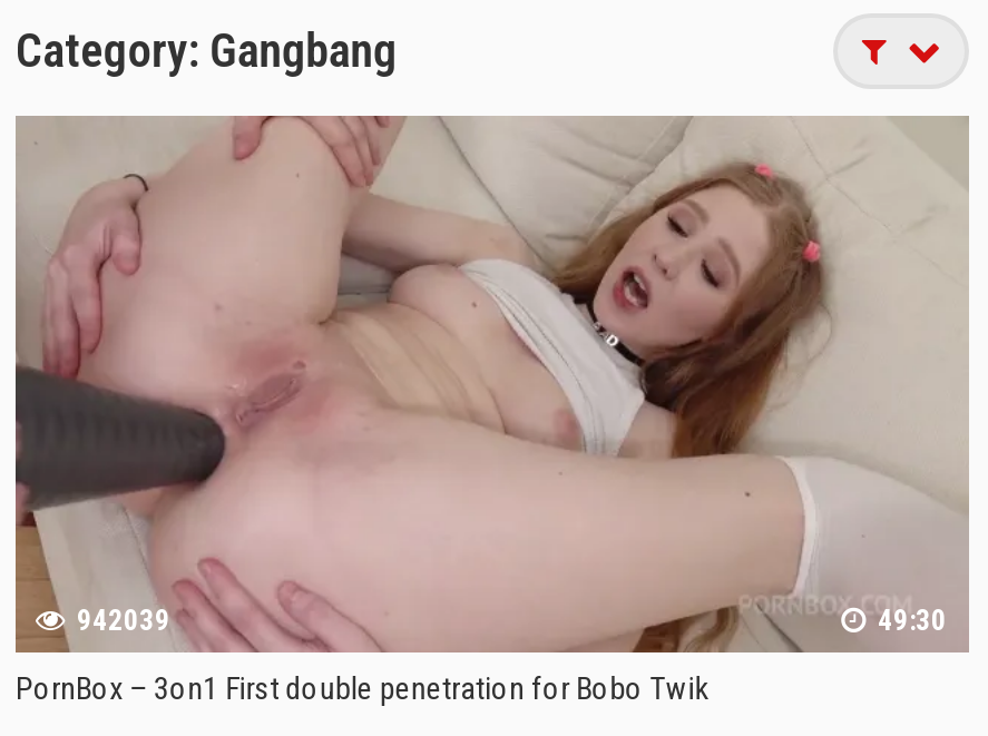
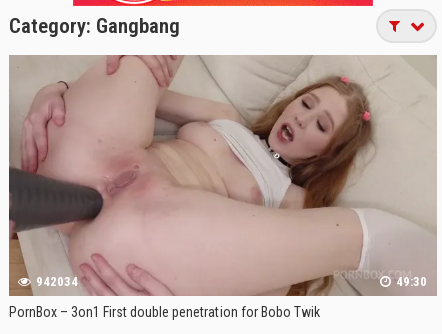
[70,603,170,636] 942039 -> [33,274,78,289] 942034

